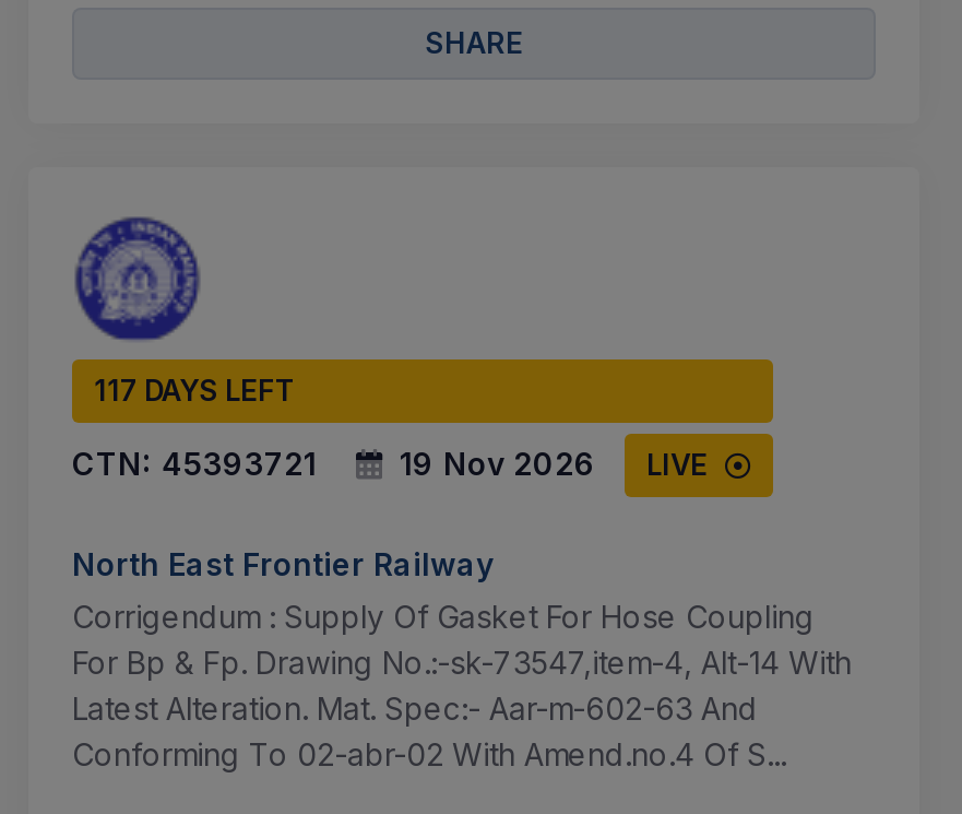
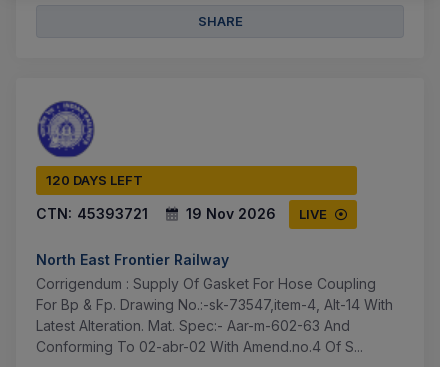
[94,372,297,407] 117 DAYS LEFT -> [46,172,143,188] 120 DAYS LEFT

